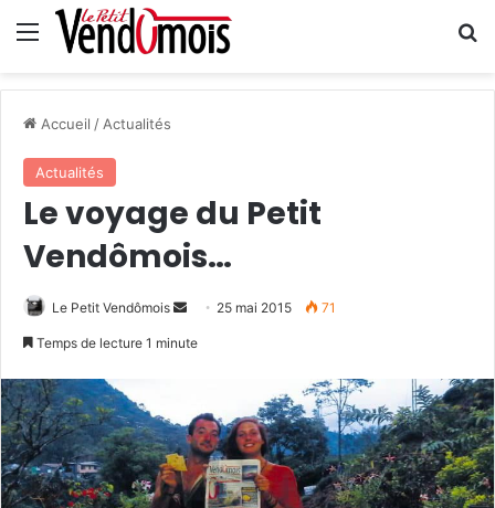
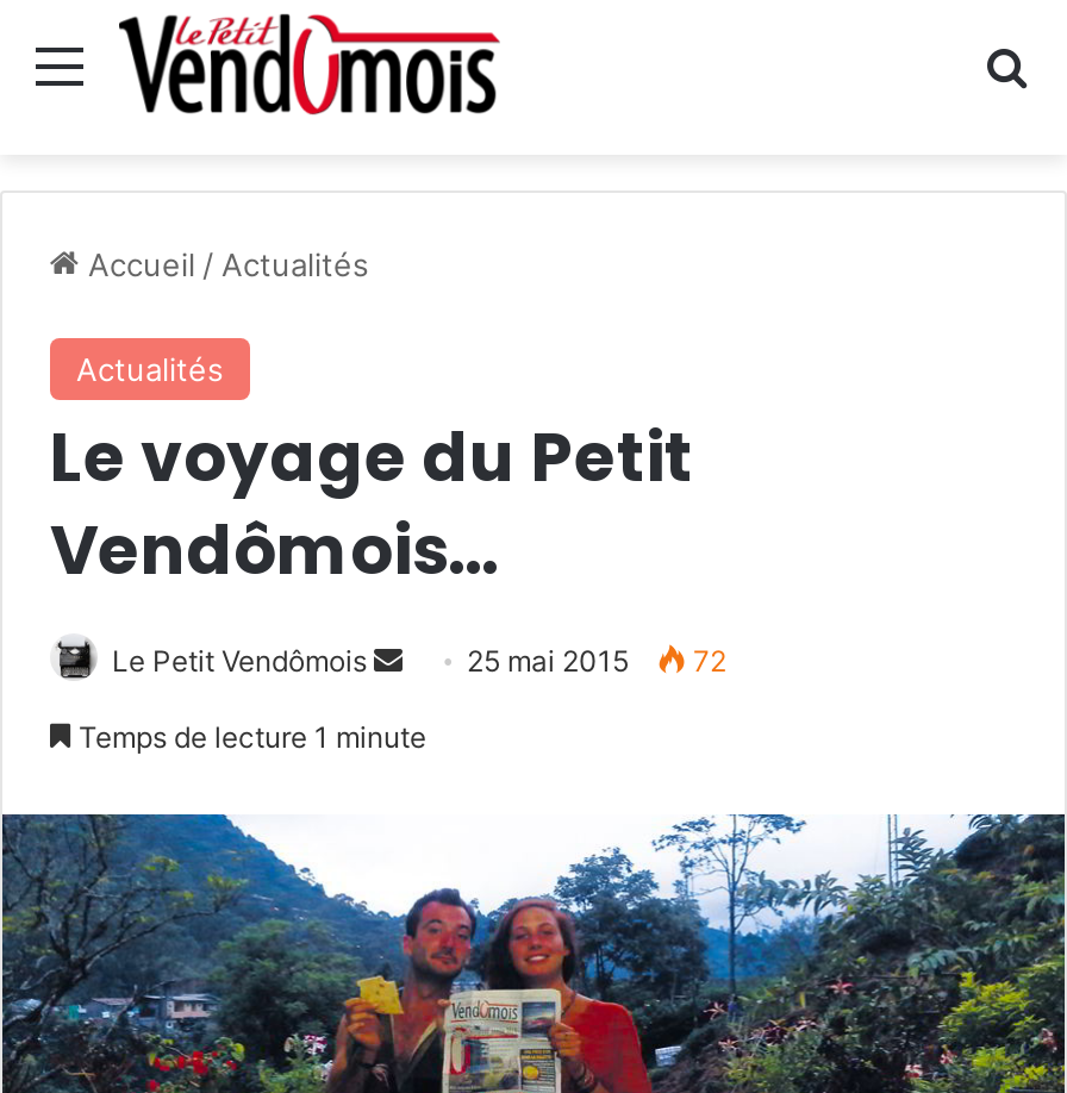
[318,299,336,316] 71 -> [686,643,726,679] 72

